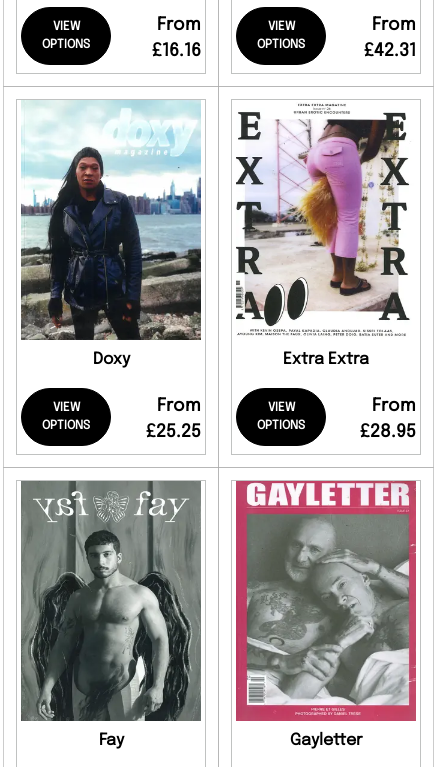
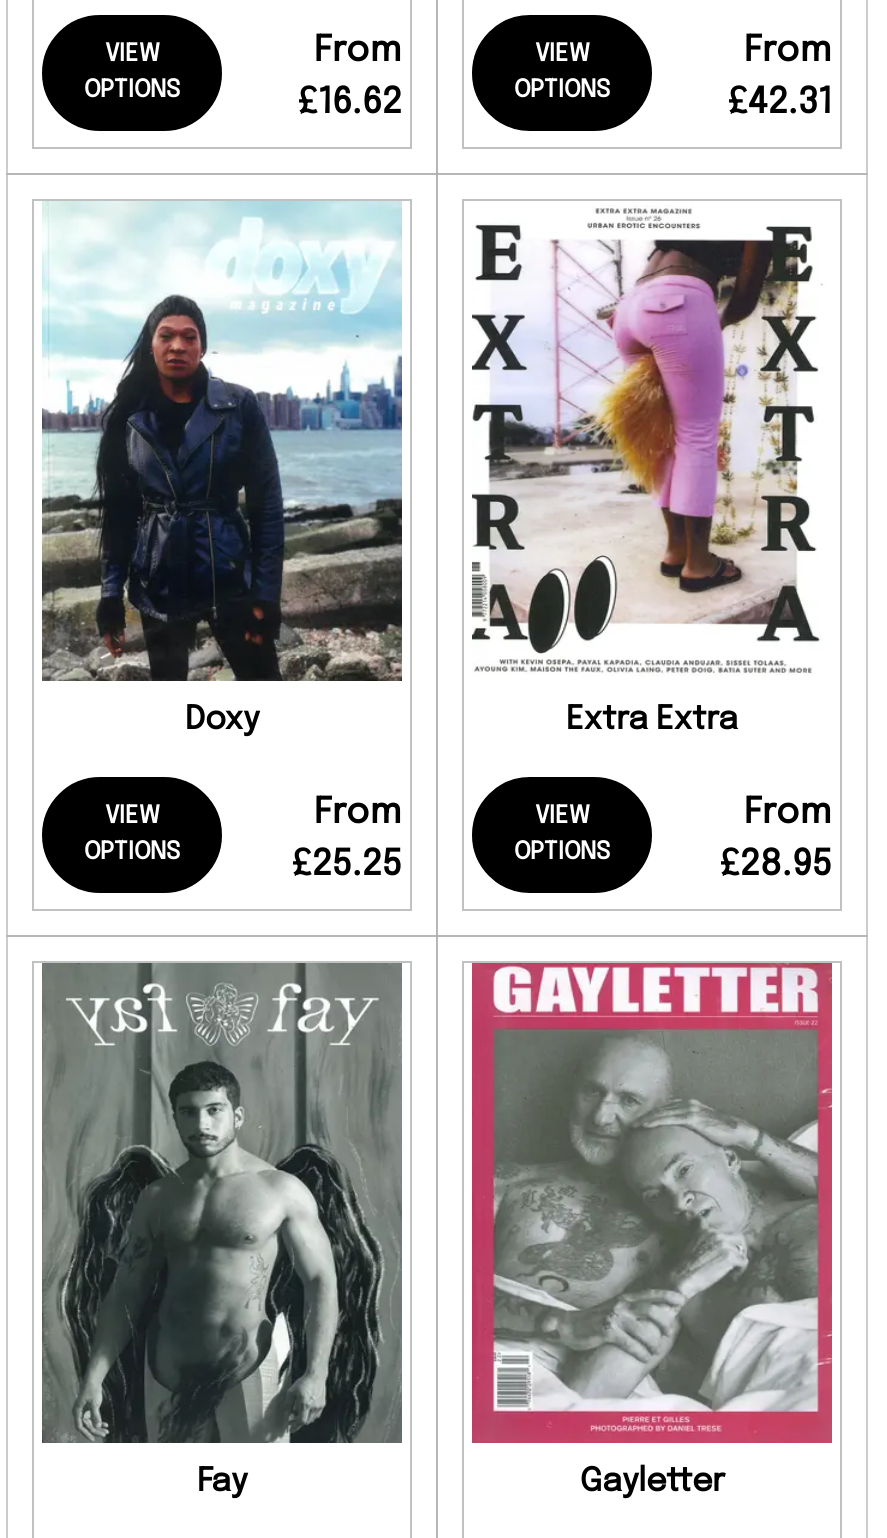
[152,42,201,60] £16.16 -> [298,85,402,121] £16.62

